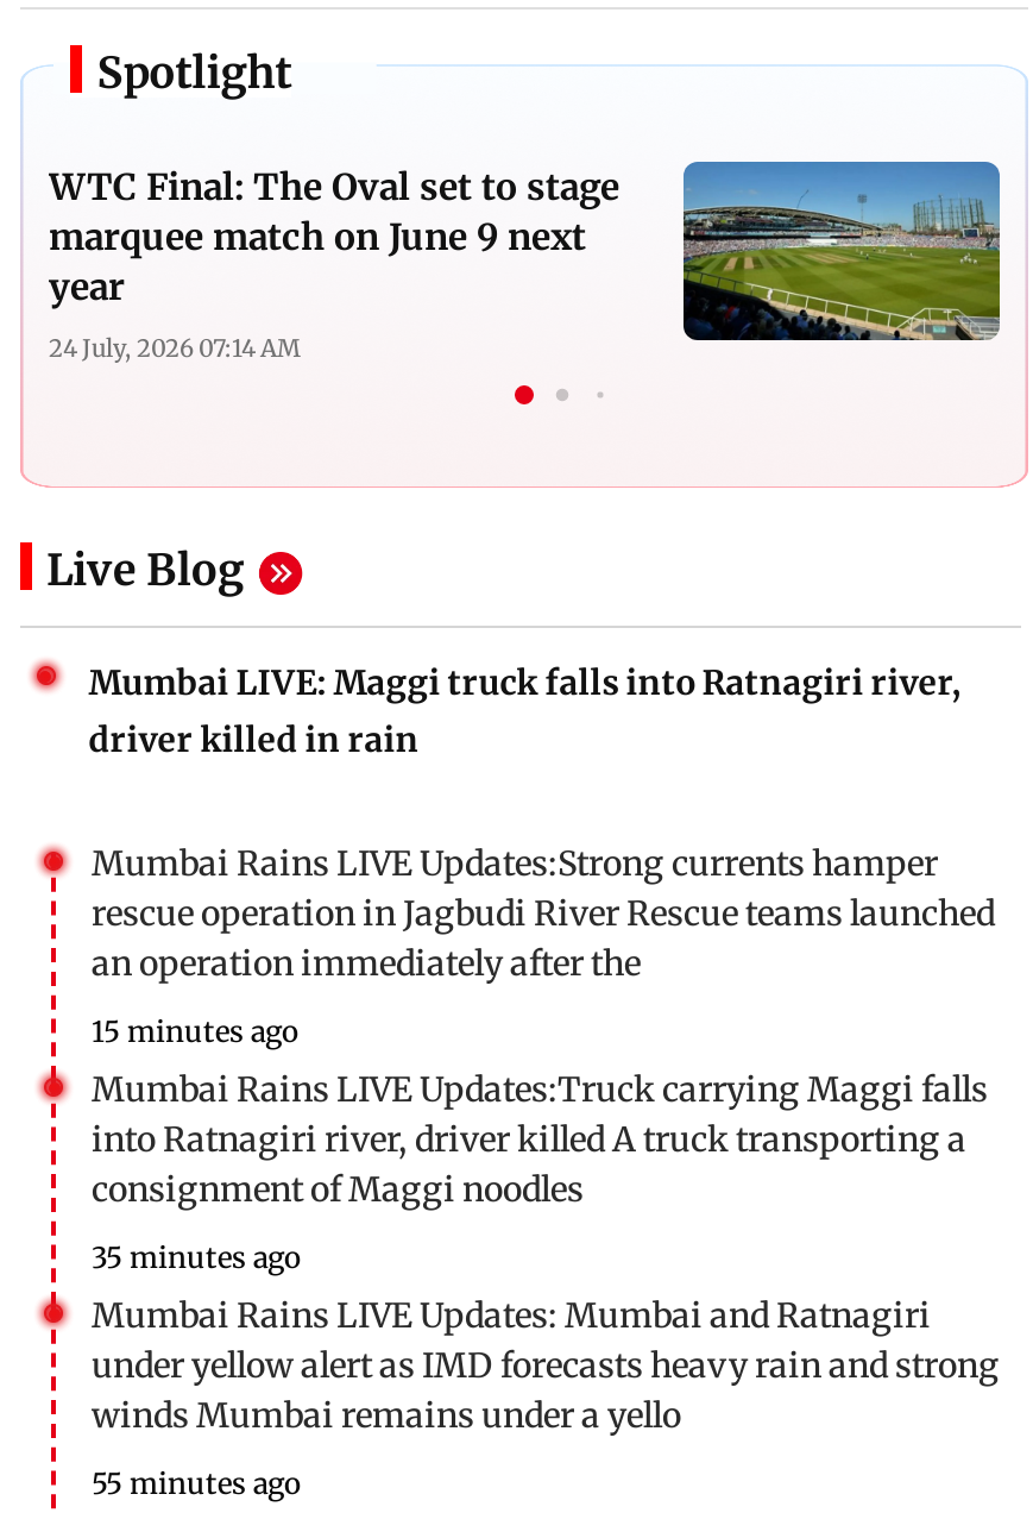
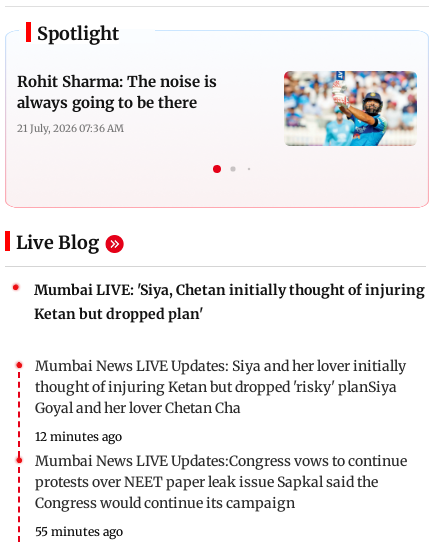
[49,163,619,309] WTC Final: The Oval set to stage | marquee match on June 9 next | year -> [17,72,217,112] Rohit Sharma: The noise is | always going to be there
[681,159,1002,343] [image] -> [283,70,418,147] [image]
[49,332,301,363] 24 July, 2026 07:14 AM -> [17,122,124,135] 21 July, 2026 07:36 AM
[89,661,1000,1436] Mumbai LIVE: Maggi truck falls into Ratnagiri river, | driver killed in rain | Mumbai Rains LIVE Updates:Strong currents hamper | rescue operation in Jagbudi River Rescue teams launched | an operation immediately after the | 15 minutes ago | Mumbai Rains LIVE Updates:Truck carrying Maggi falls | into Ratnagiri river, driver killed A truck transporting a | consignment of Maggi noodles | 35 minutes ago | Mumbai Rains LIVE Updates: Mumbai and Ratnagiri | under yellow alert as IMD forecasts heavy rain and strong | winds Mumbai remains under a yello -> [34,281,425,512] Mumbai LIVE: 'Siya, Chetan initially thought of injuring | Ketan but dropped plan' | Mumbai News LIVE Updates: Siya and her lover initially | thought of injuring Ketan but dropped 'risky' planSiya | Goyal and her lover Chetan Cha | 12 minutes ago | Mumbai News LIVE Updates:Congress vows to continue | protests over NEET paper leak issue Sapkal said the | Congress would continue its campaign

